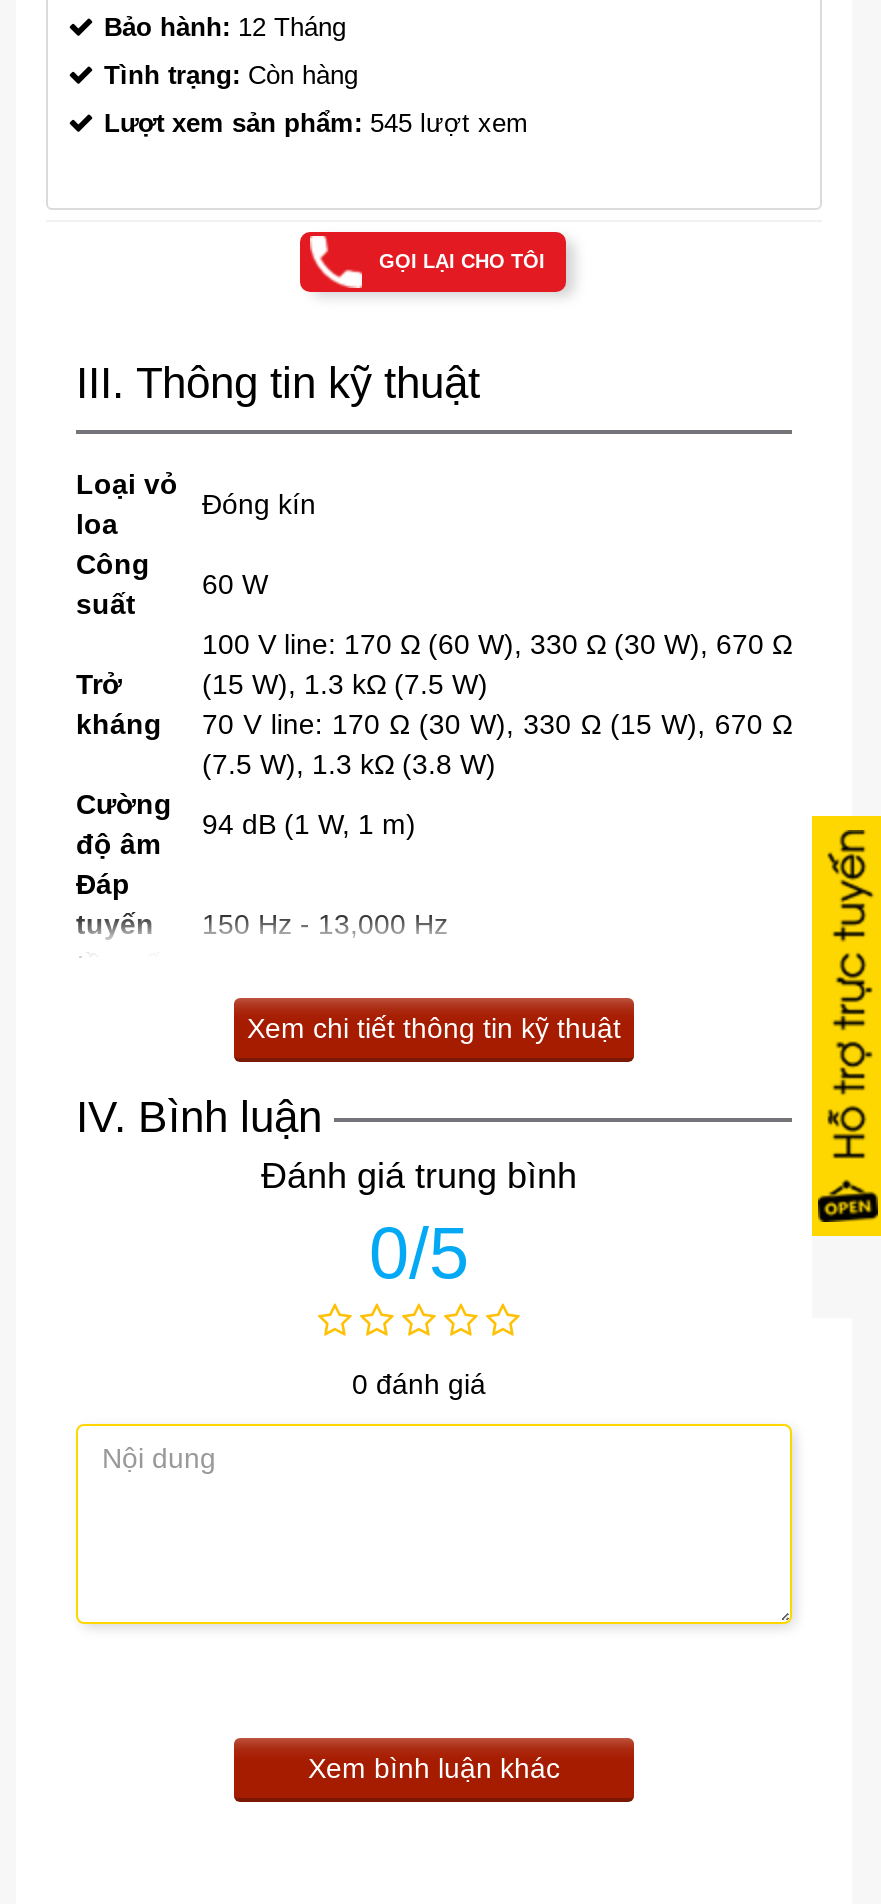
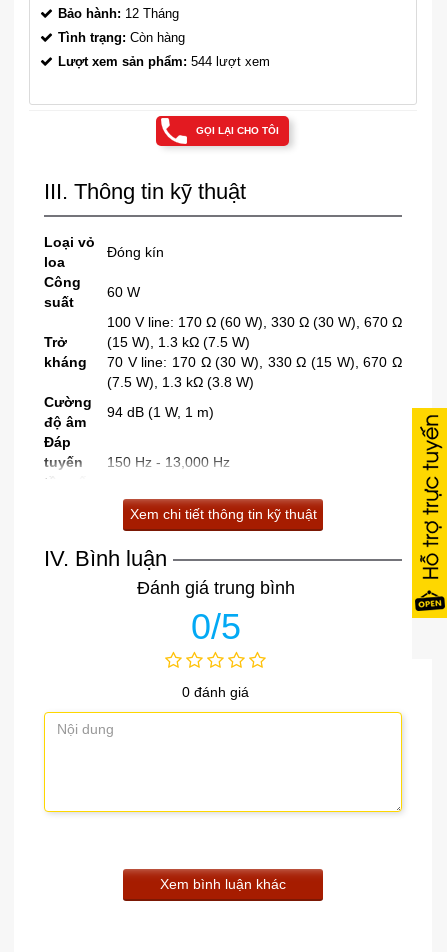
[104,107,528,137] Lượt xem sản phẩm: 545 lượt xem -> [58,54,270,69] Lượt xem sản phẩm: 544 lượt xem

